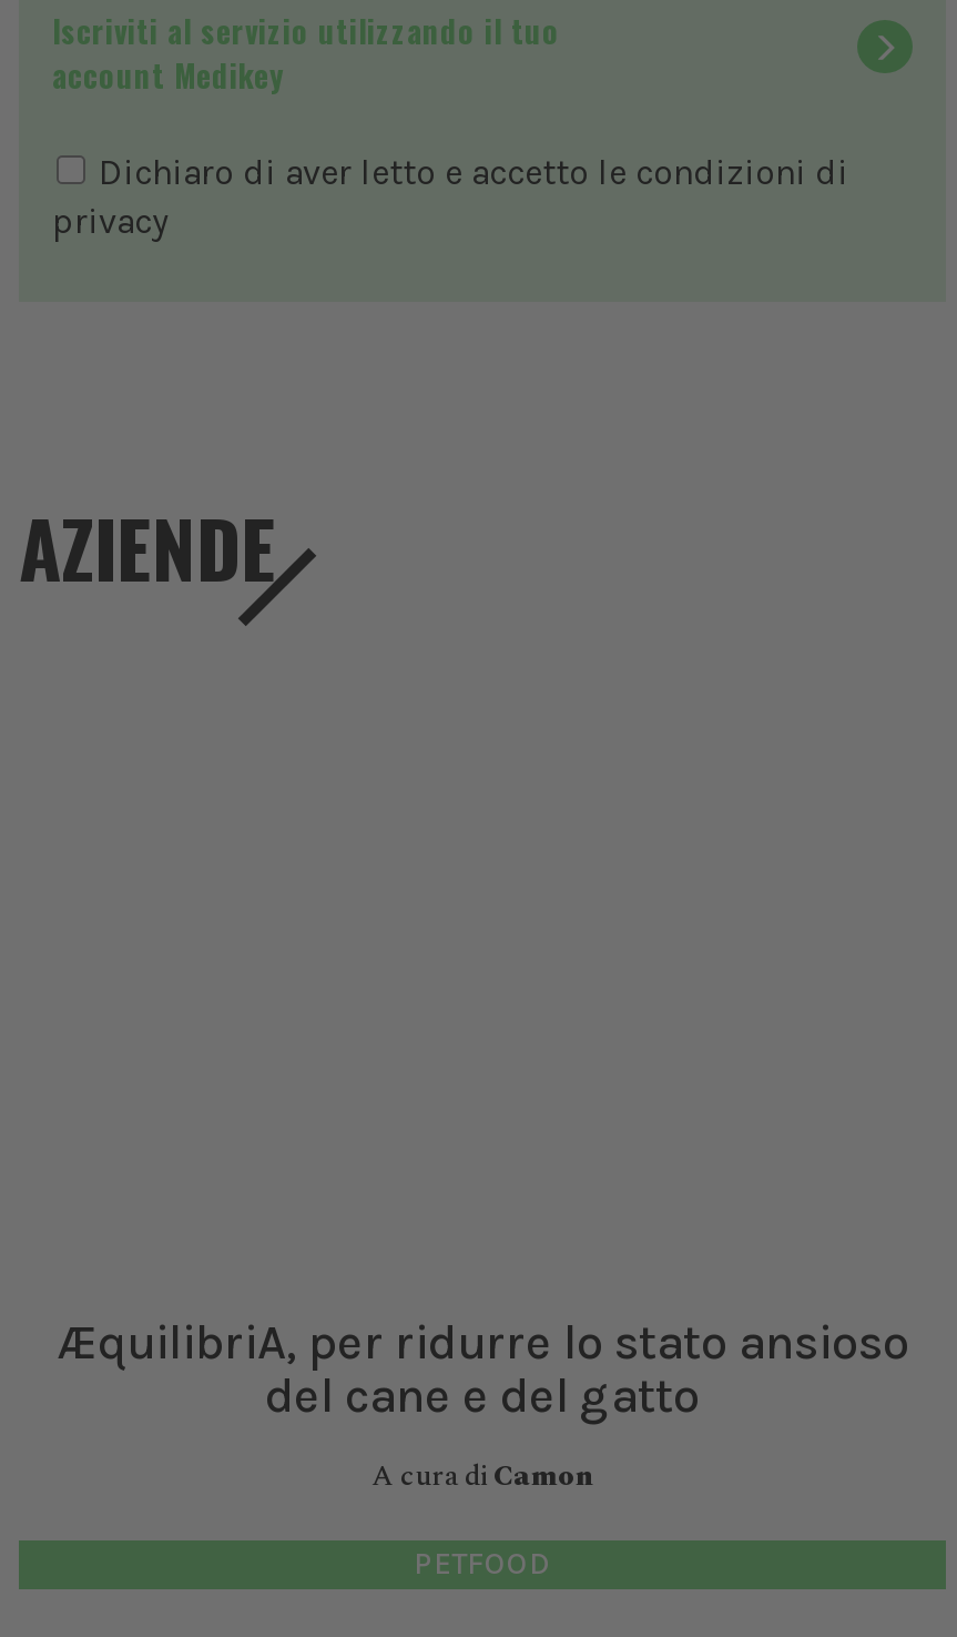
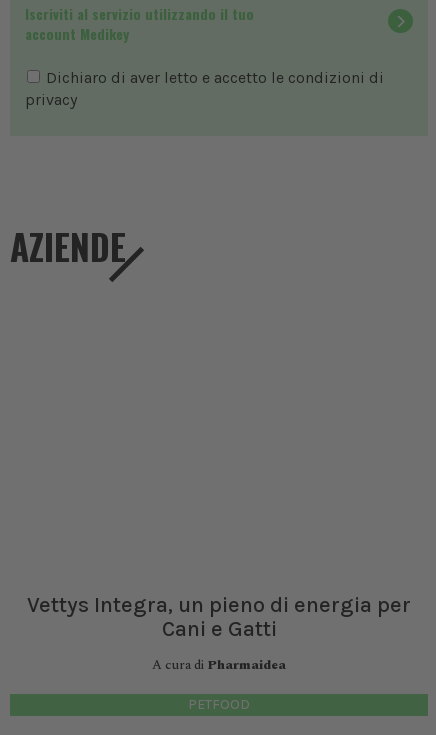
[55,1315,909,1426] ÆquilibriA, per ridurre lo stato ansioso | del cane e del gatto -> [27,592,411,642] Vettys Integra, un pieno di energia per | Cani e Gatti
[371,1455,593,1499] A cura di Camon -> [152,655,286,675] A cura di Pharmaidea

